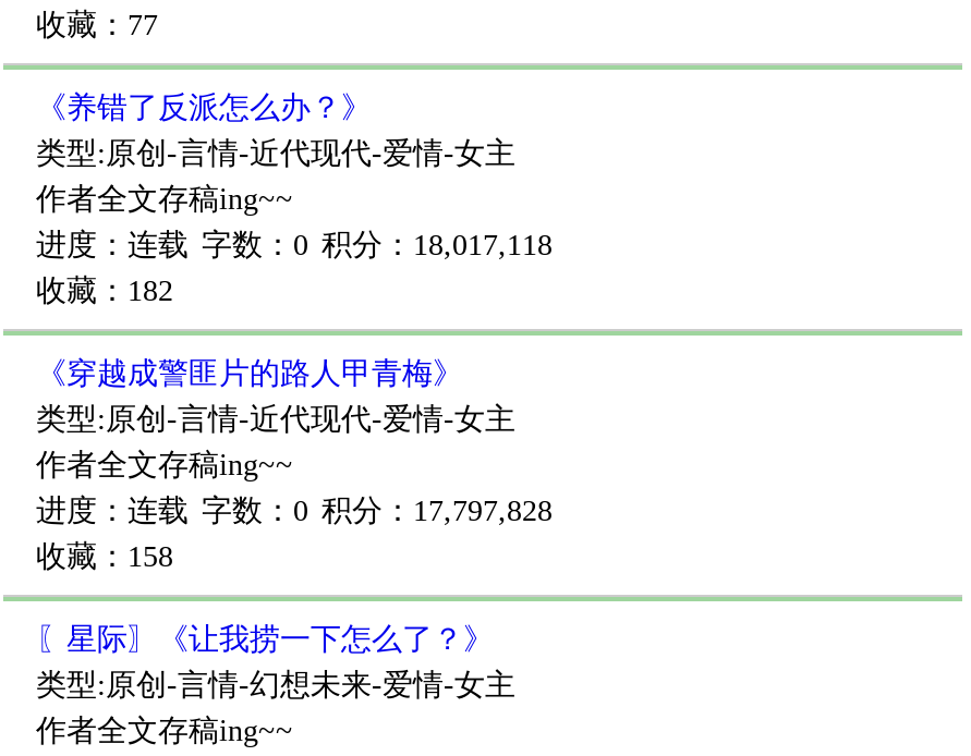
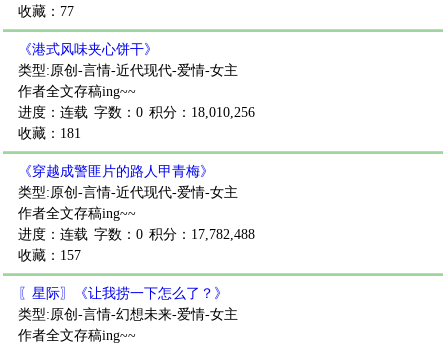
[36,92,372,124] 《养错了反派怎么办？》 -> [18,42,158,57] 《港式风味夹心饼干》
[36,229,553,261] 进度：连载 字数：0 积分：18,017,118 -> [18,105,255,120] 进度：连载 字数：0 积分：18,010,256
[36,275,173,307] 收藏：182 -> [18,126,81,141] 收藏：181
[36,495,553,527] 进度：连载 字数：0 积分：17,797,828 -> [18,227,255,242] 进度：连载 字数：0 积分：17,782,488
[36,540,173,573] 收藏：158 -> [18,248,81,263] 收藏：157

